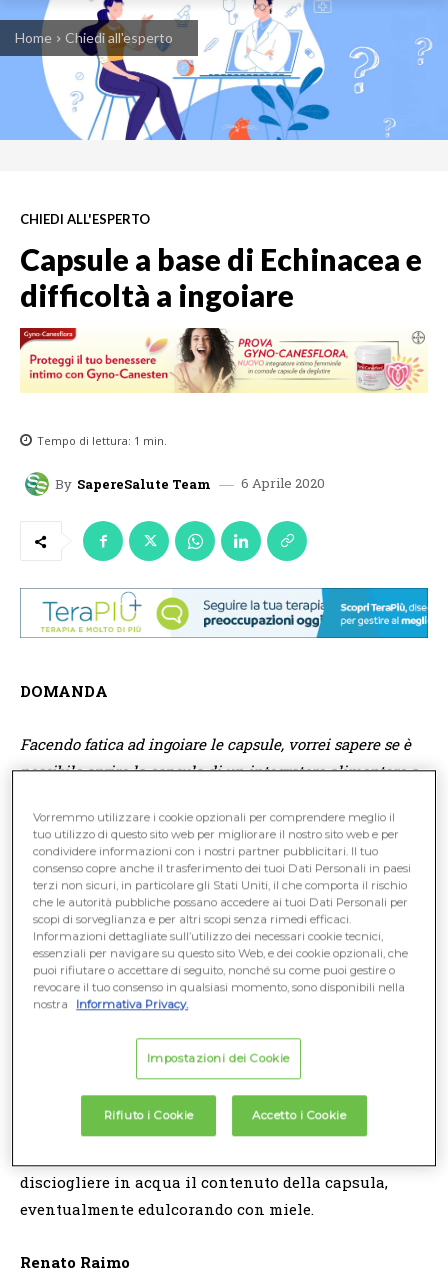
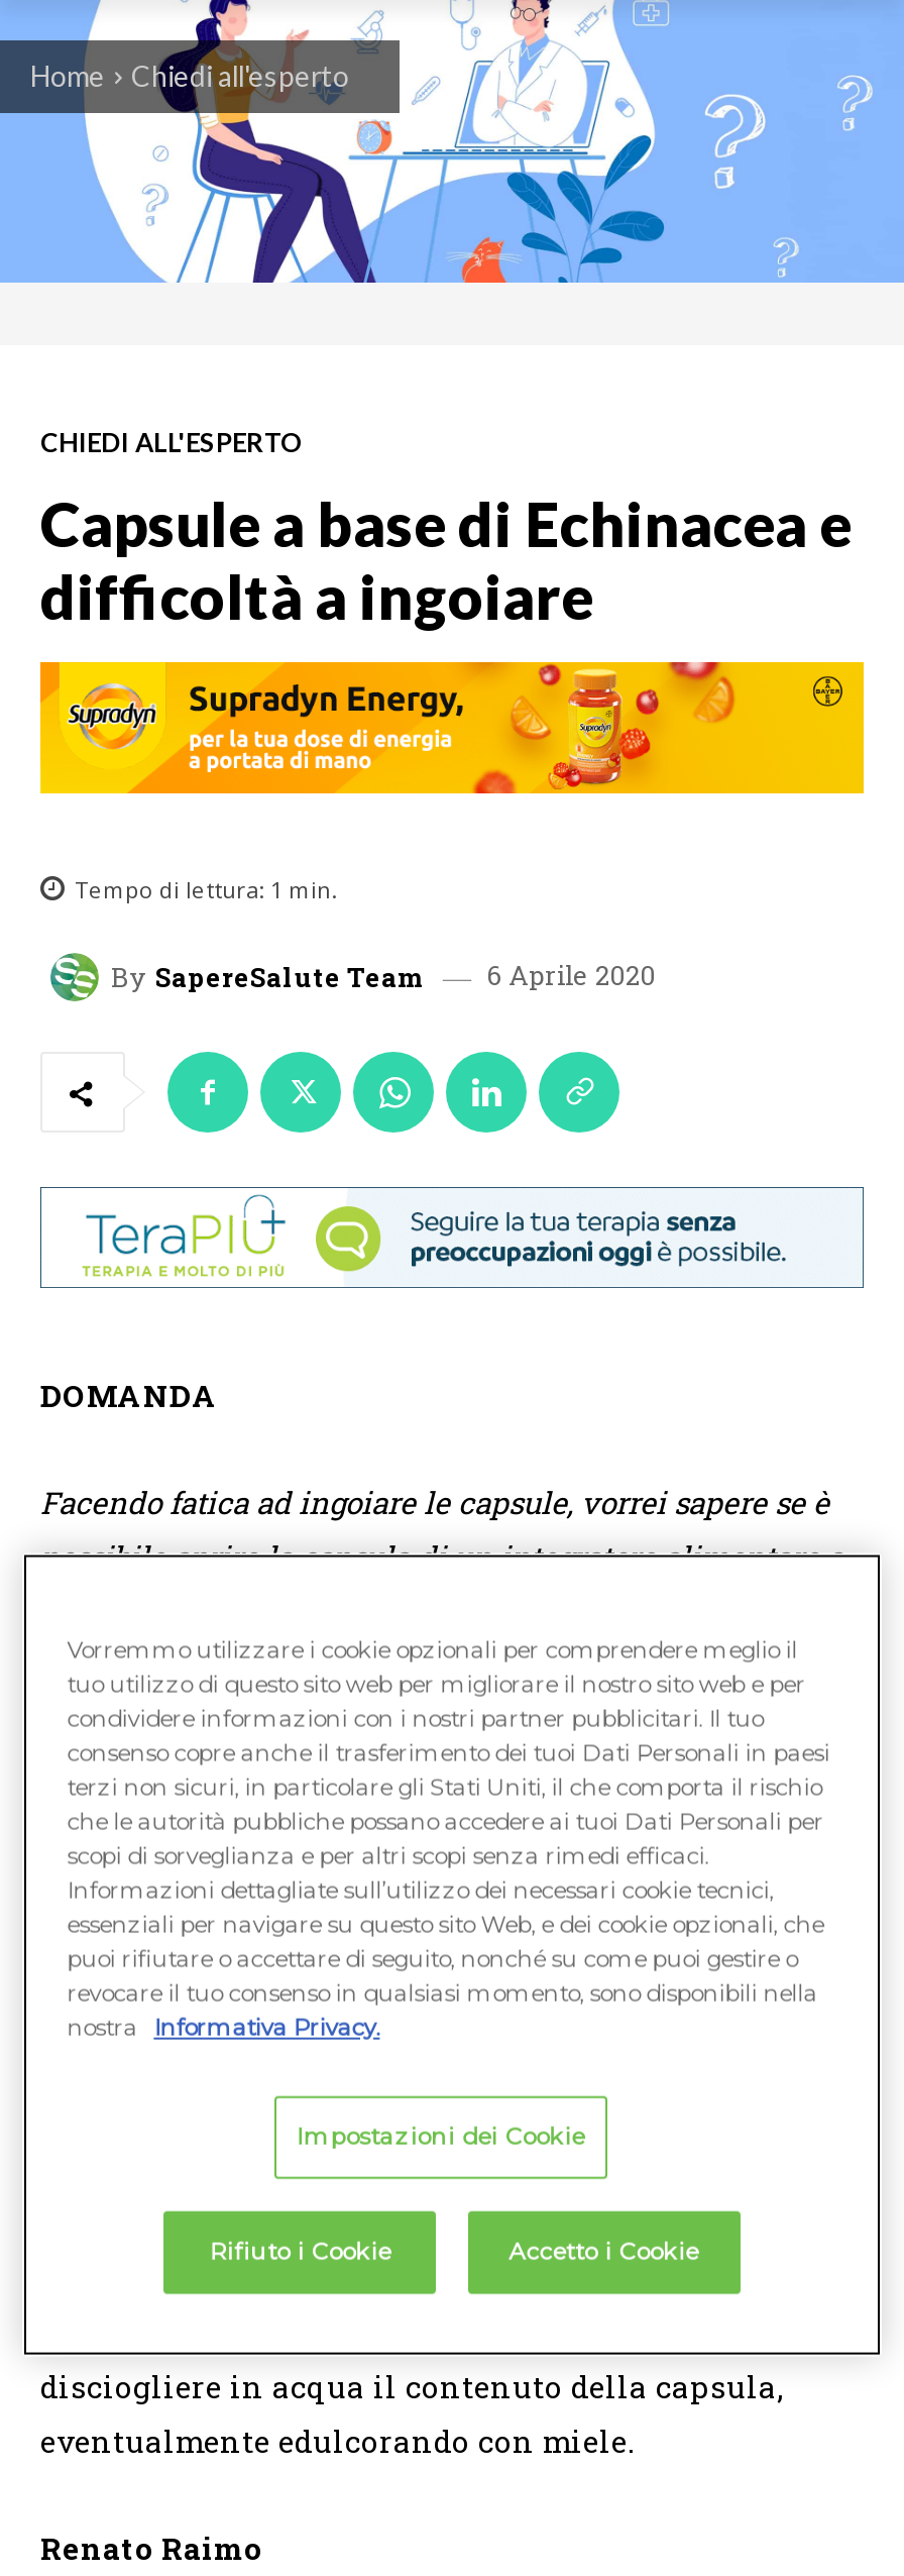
[19,327,428,393] [image] -> [38,660,866,795] [image]
[316,588,428,638] [image] -> [640,1189,862,1286] [image]

